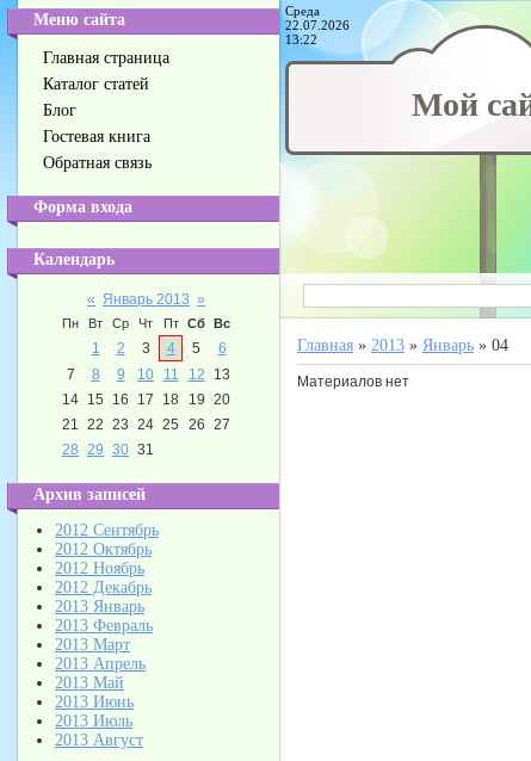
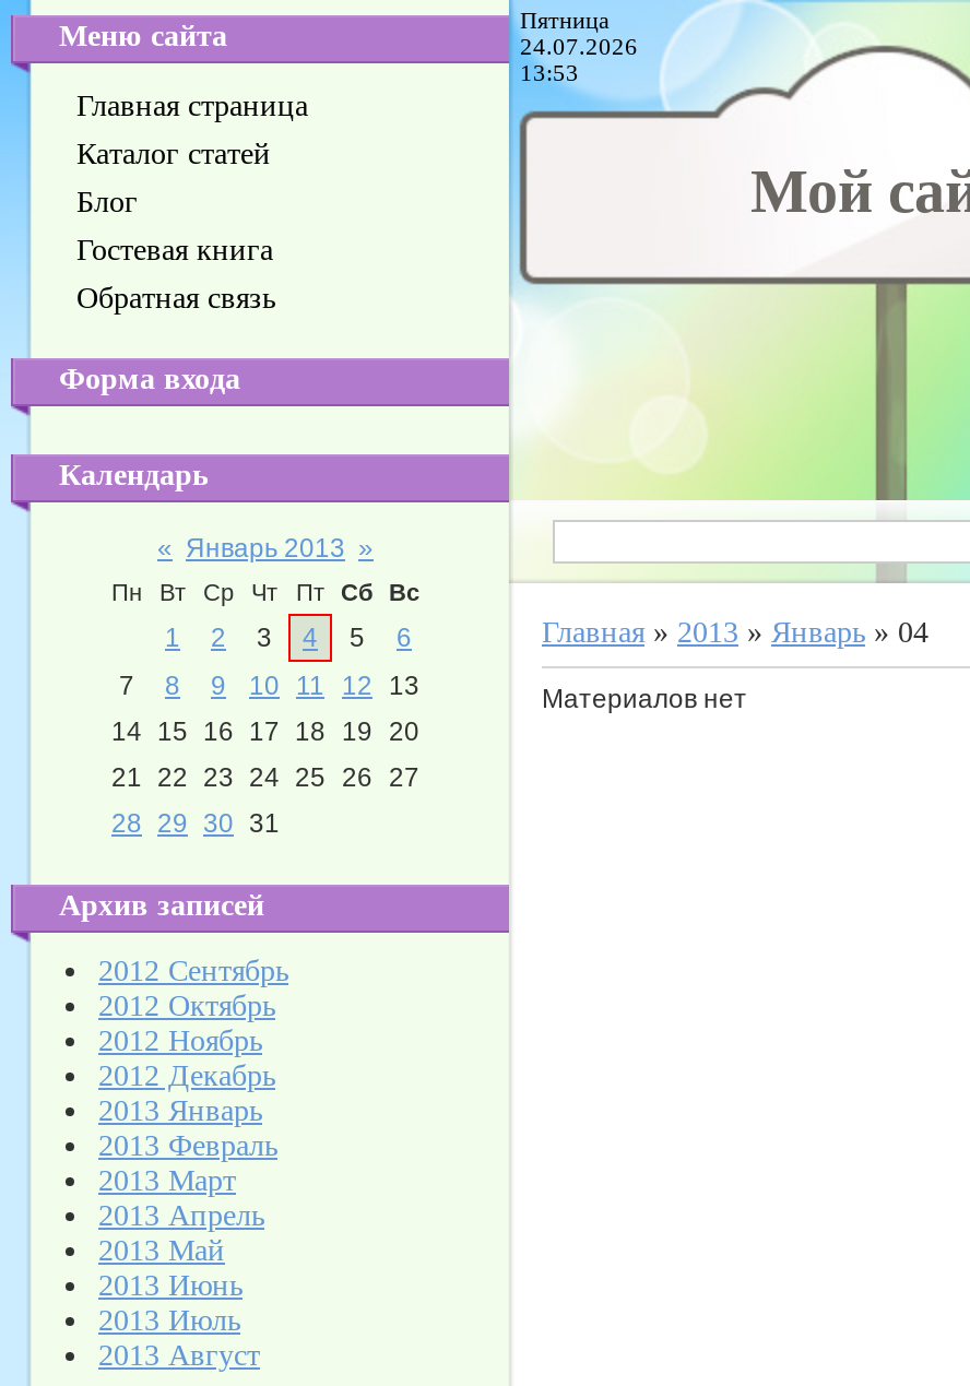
[285,4,350,47] Среда | 22.07.2026 | 13:22 -> [520,7,638,85] Пятница | 24.07.2026 | 13:53

